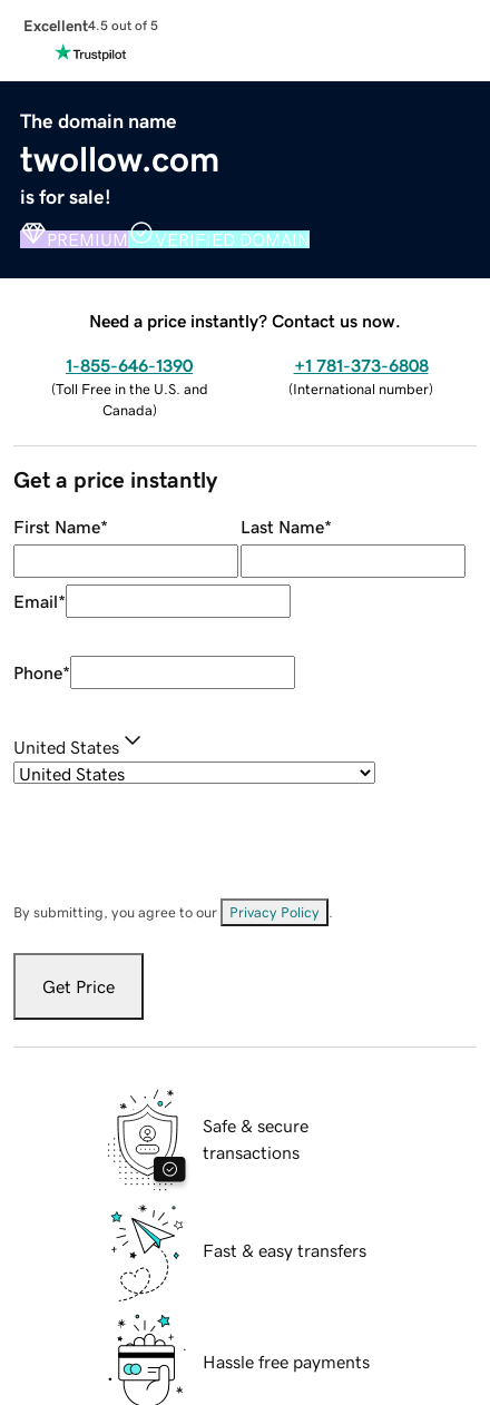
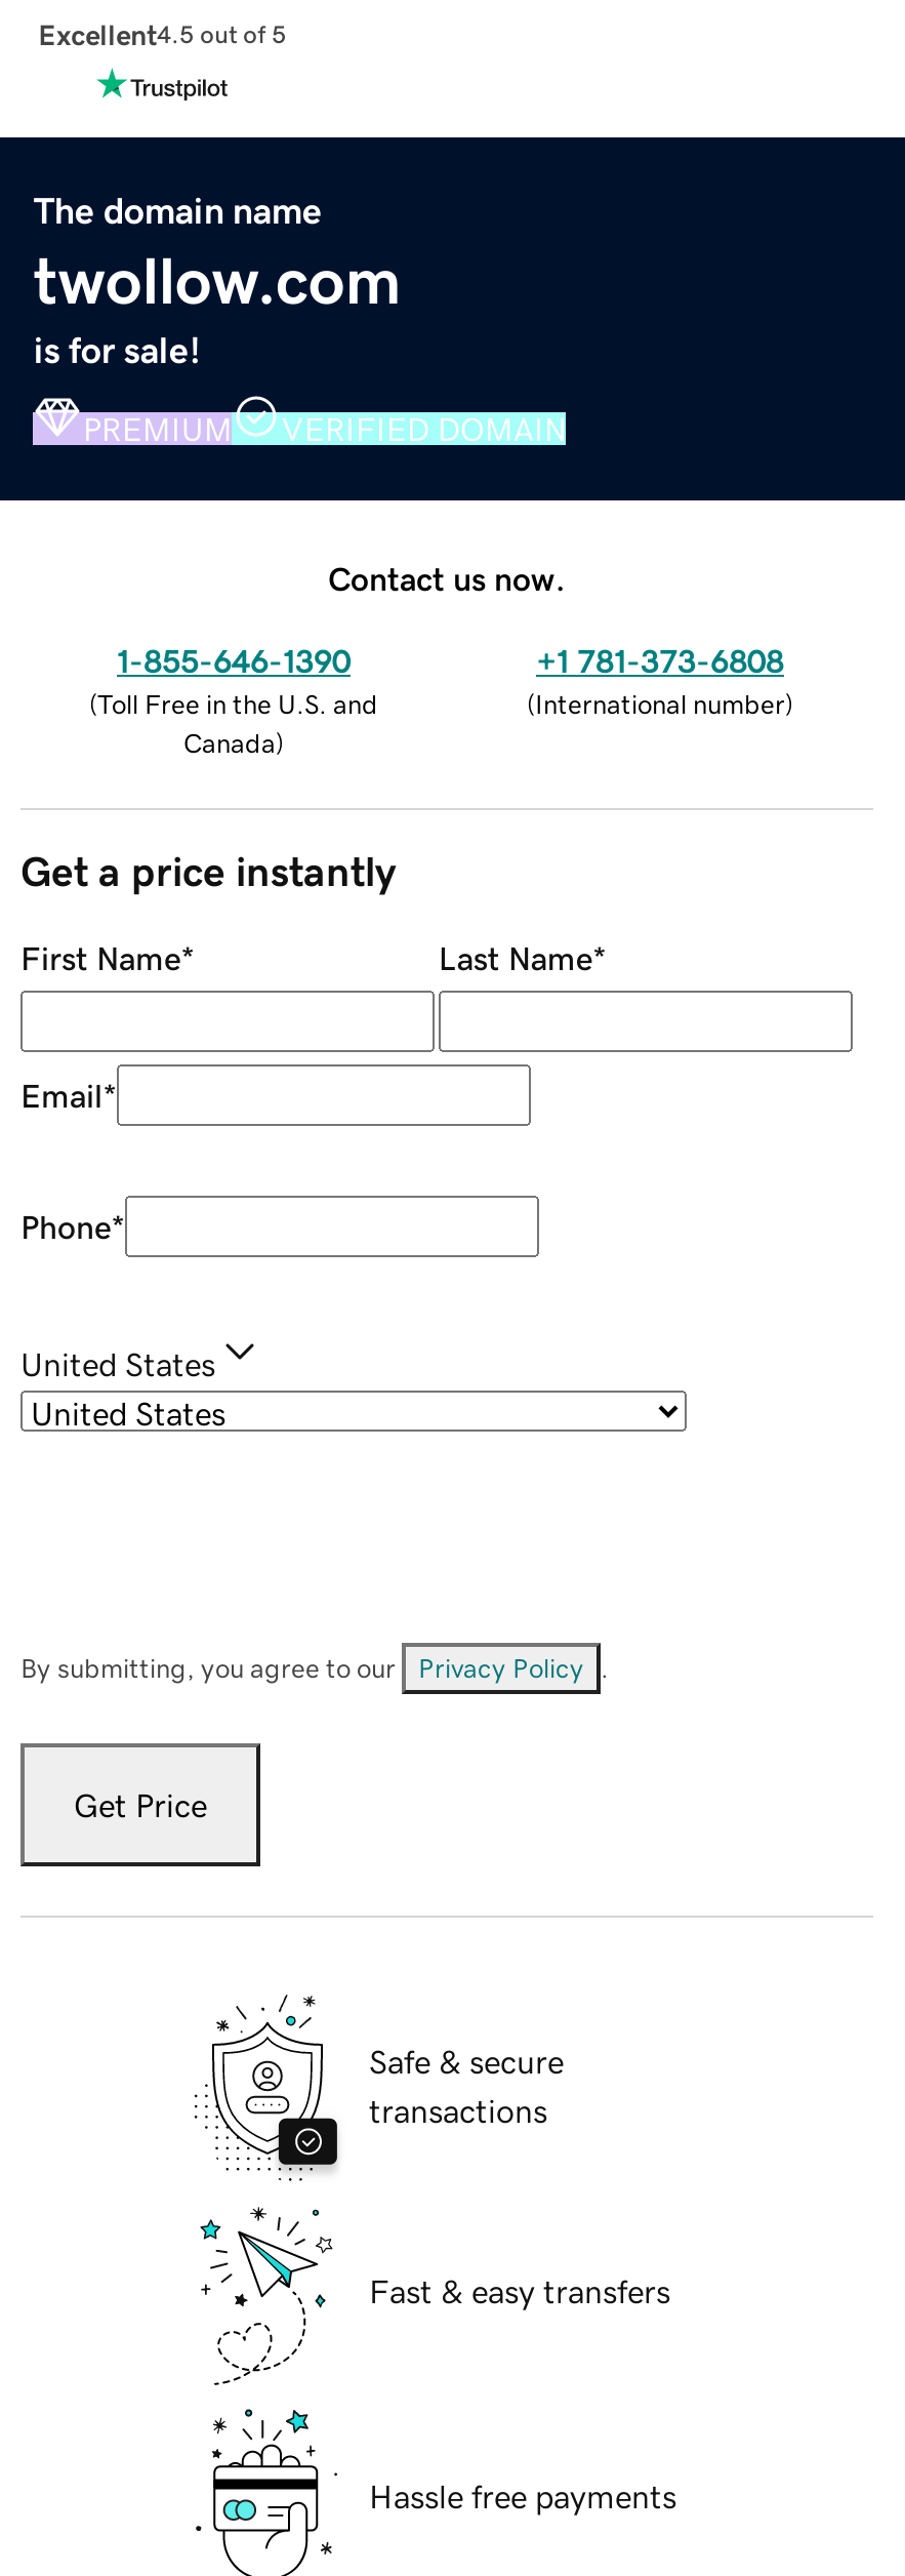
[89,311,401,329] Need a price instantly? Contact us now. -> [328,561,566,594] Contact us now.

